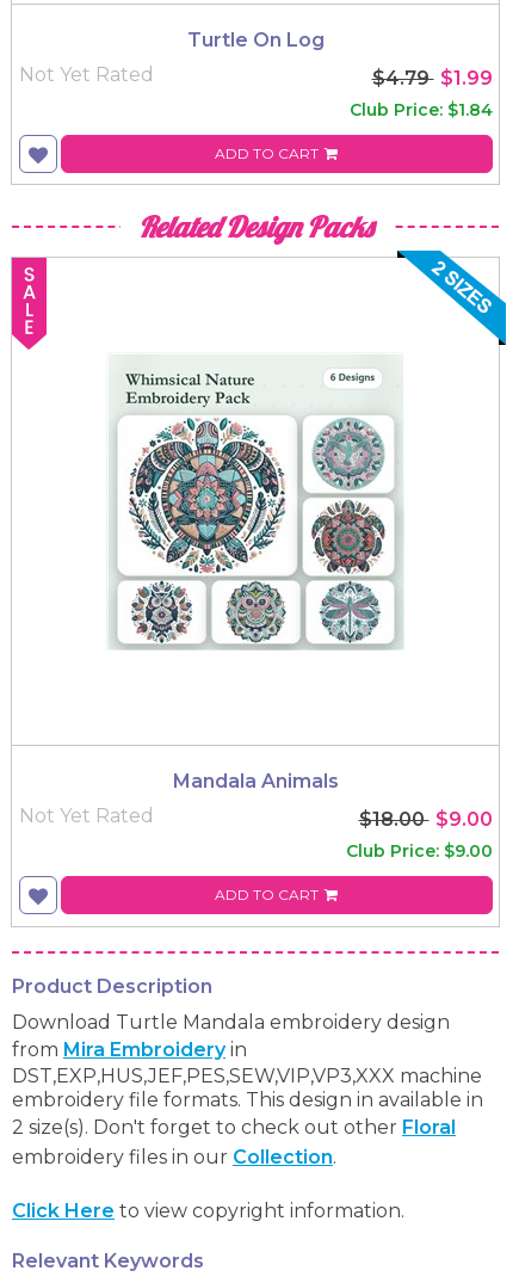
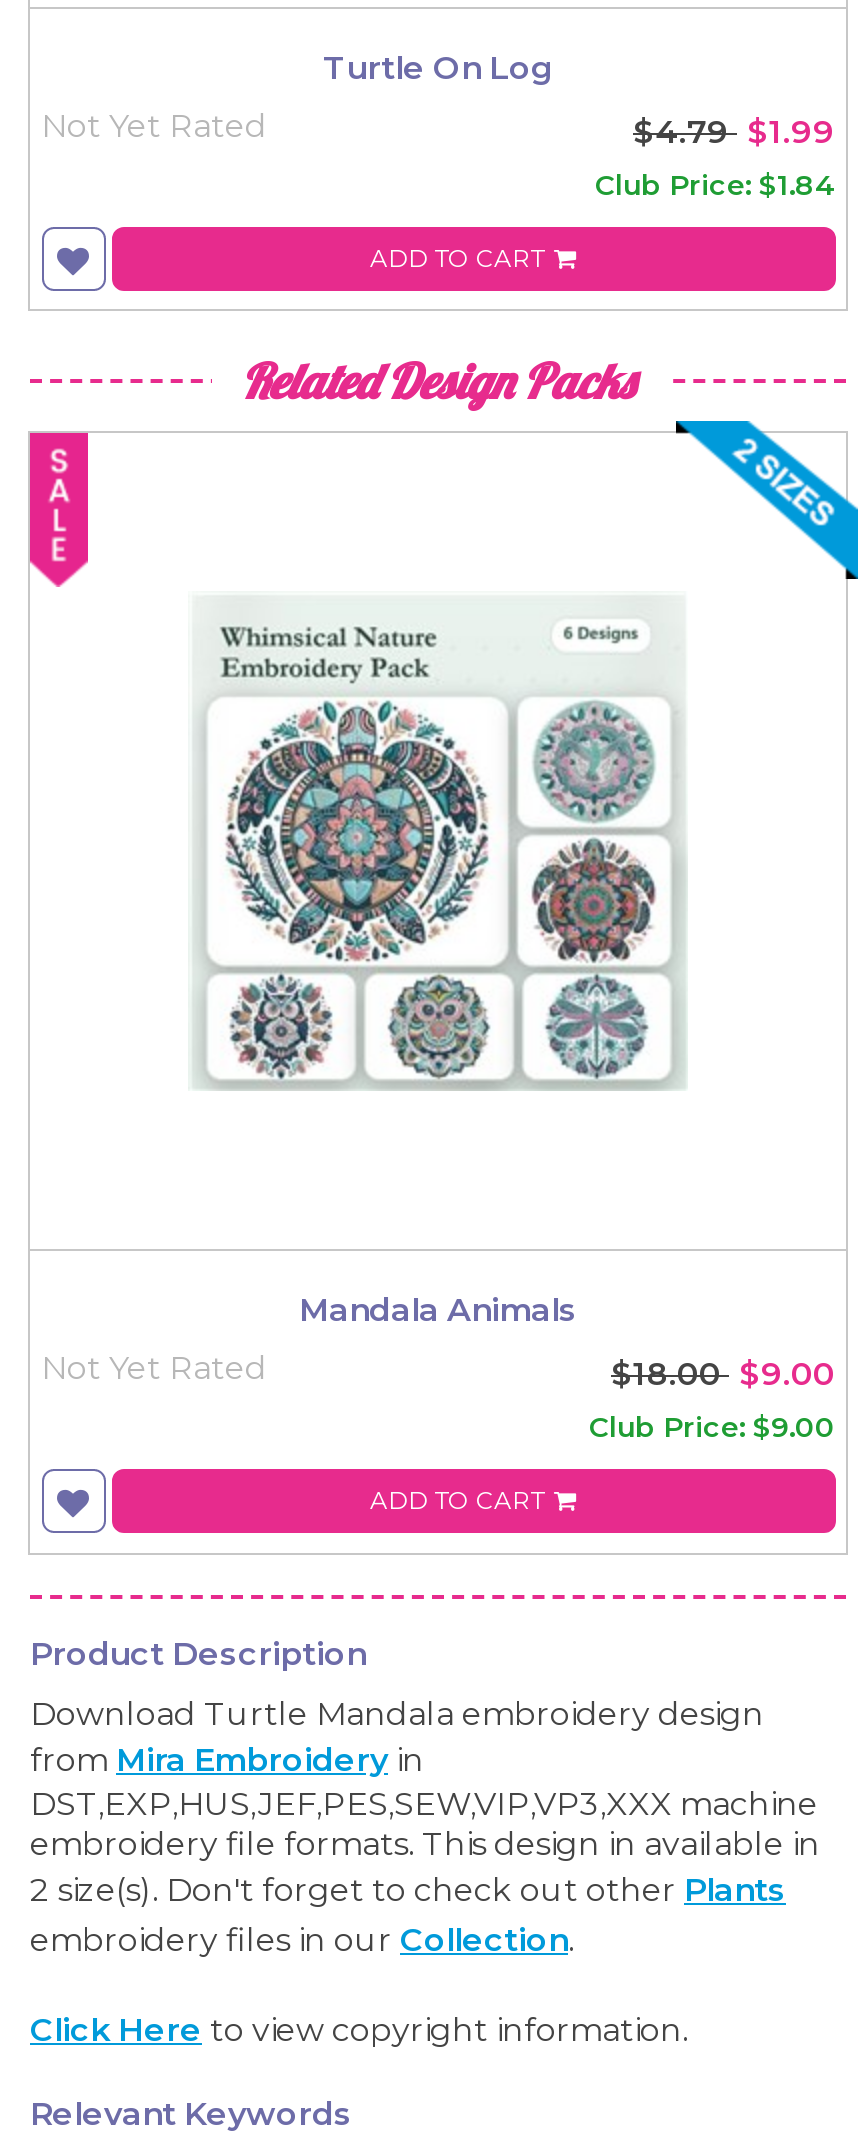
[12,1116,456,1138] 2 size(s). Don't forget to check out other Floral -> [30,1870,786,1908] 2 size(s). Don't forget to check out other Plants

